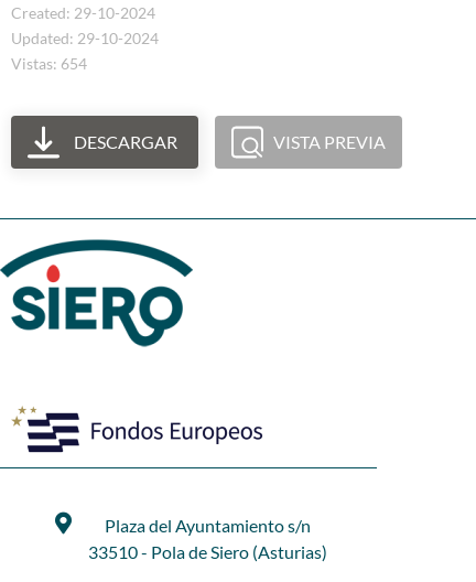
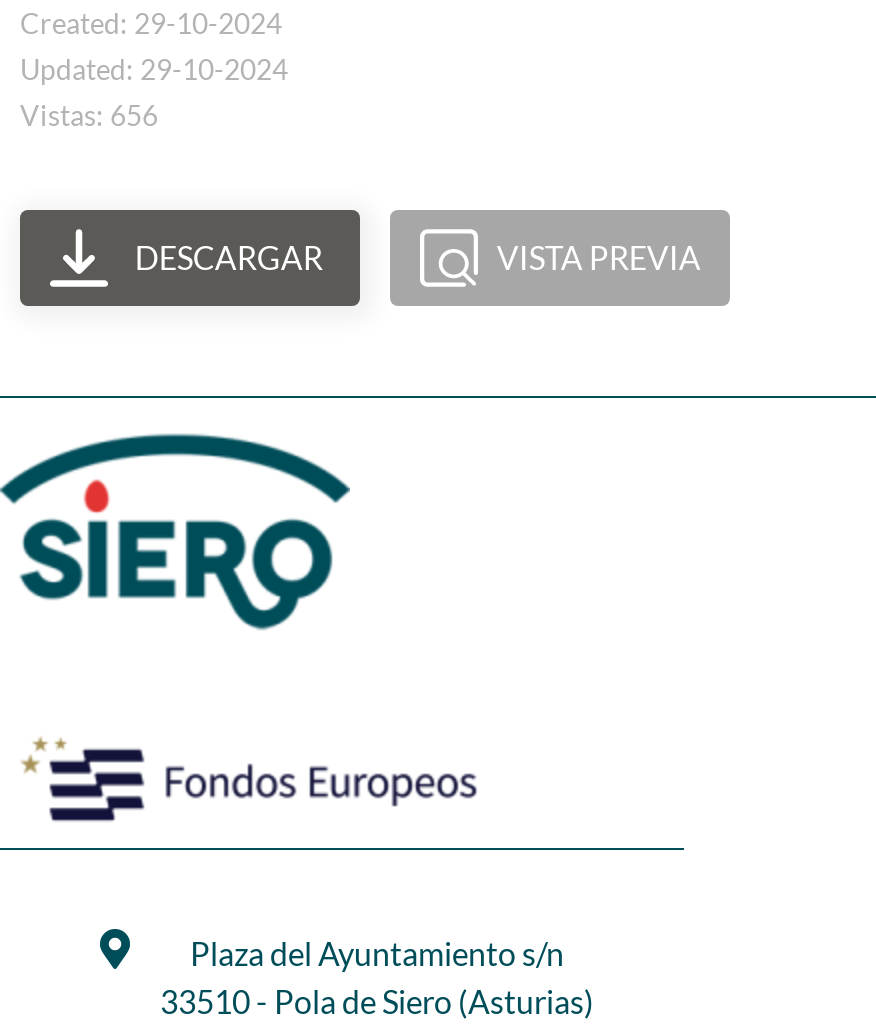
[11,54,87,73] Vistas: 654 -> [20,98,158,132] Vistas: 656

